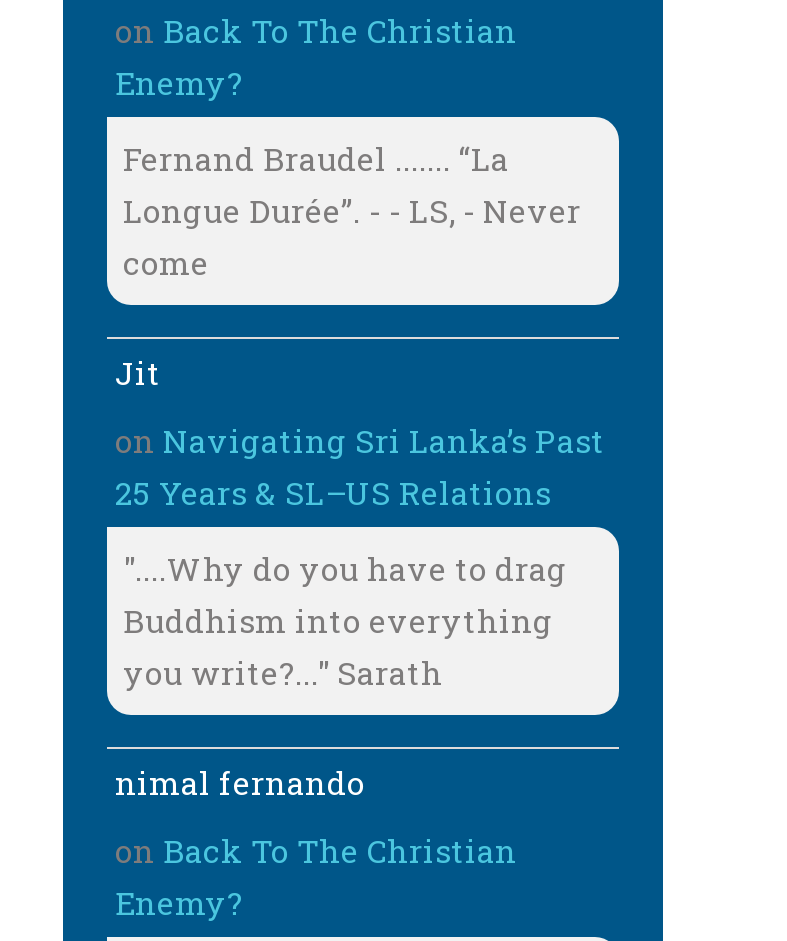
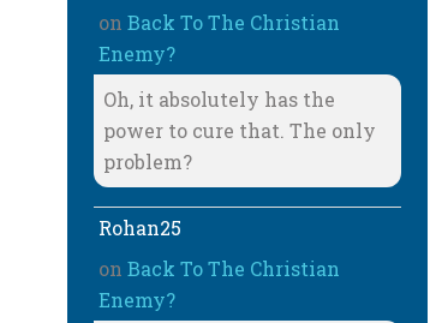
[115,137,605,803] Fernand Braudel ....... “La | Longue Durée”. - - LS, - Never | come | Jit | on Navigating Sri Lanka’s Past | 25 Years & SL–US Relations | "....Why do you have to drag | Buddhism into everything | you write?..." Sarath | nimal fernando -> [98,86,376,240] Oh, it absolutely has the | power to cure that. The only | problem? | Rohan25

